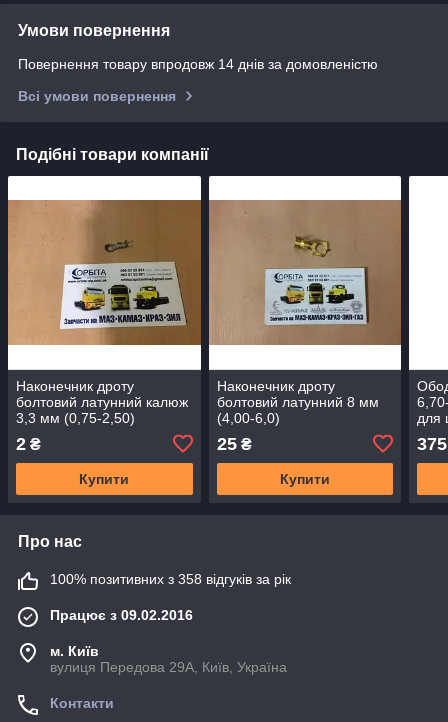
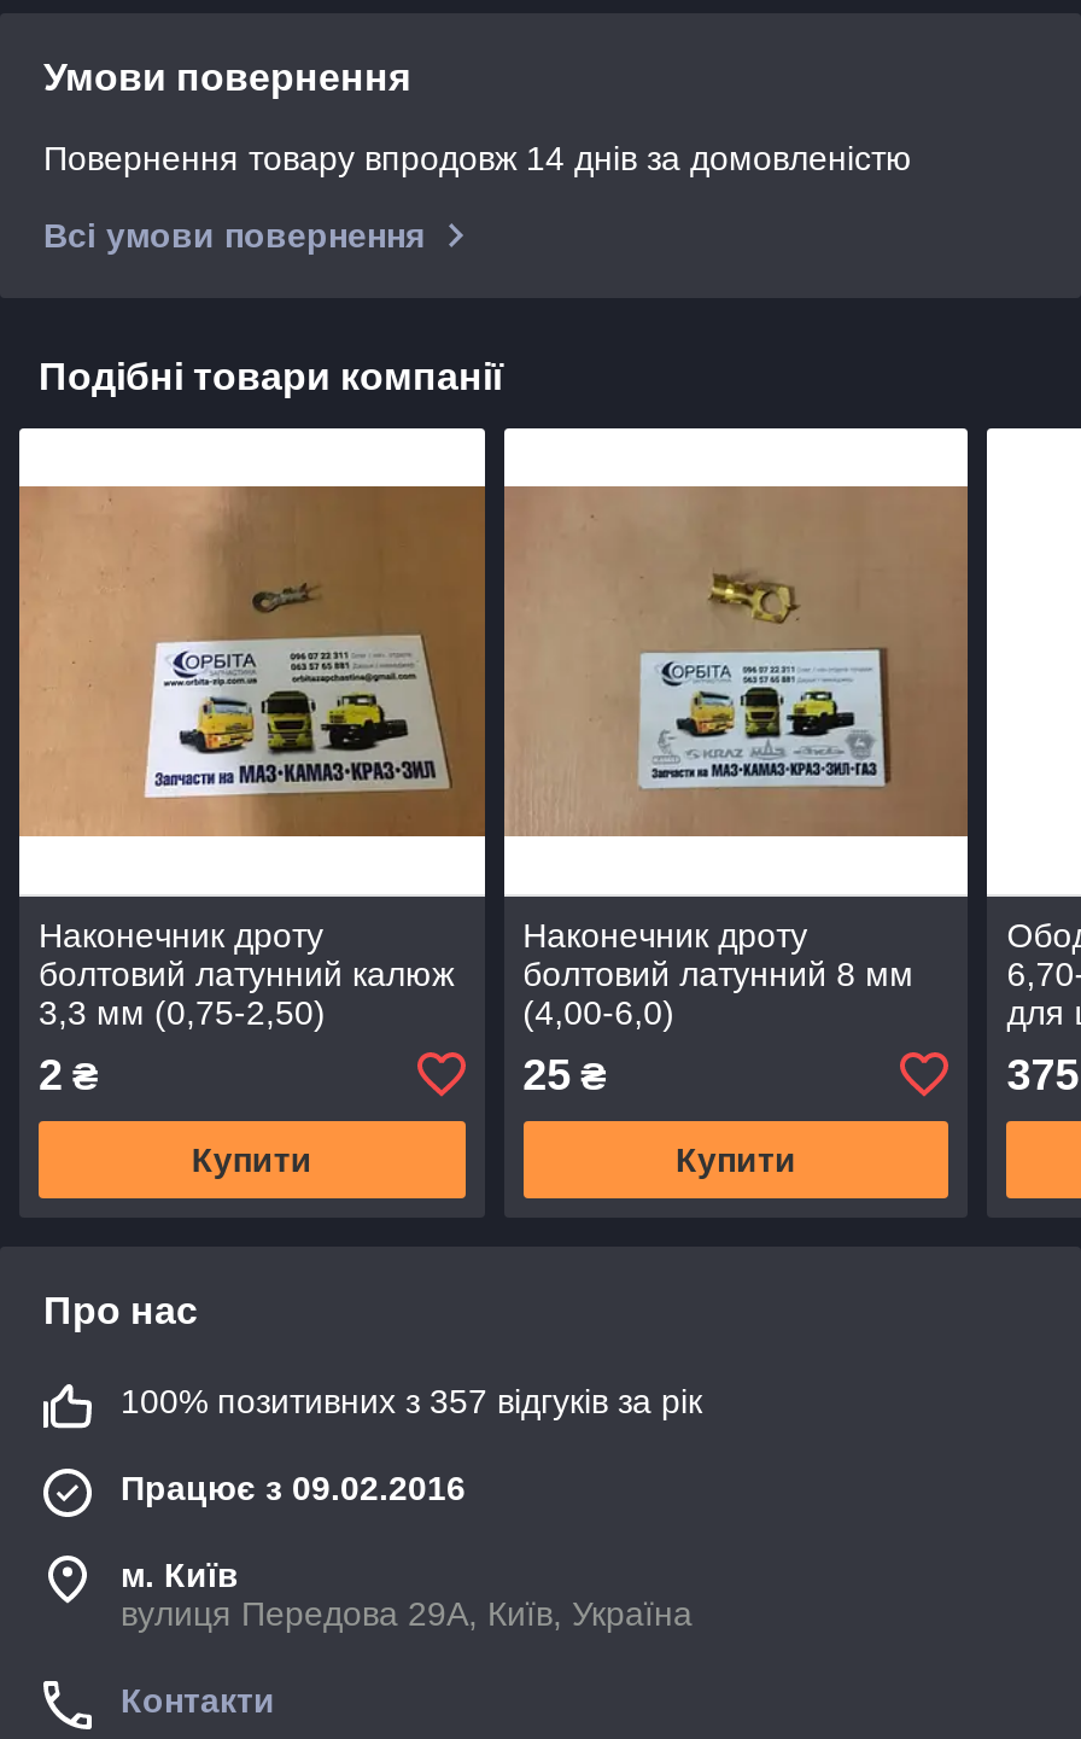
[50,571,291,587] 100% позитивних з 358 відгуків за рік -> [121,1381,702,1420] 100% позитивних з 357 відгуків за рік

